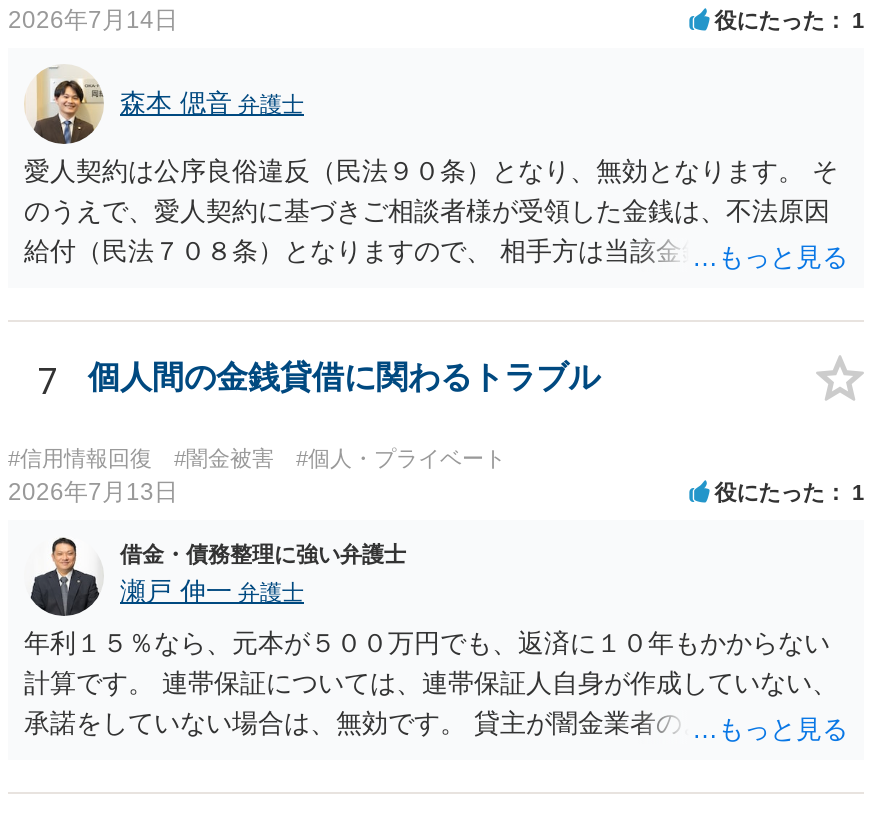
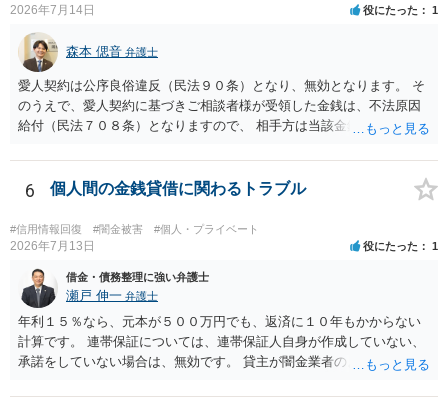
[38,359,600,401] 7 個人間の金銭貸借に関わるトラブル -> [25,179,306,200] 6 個人間の金銭貸借に関わるトラブル

